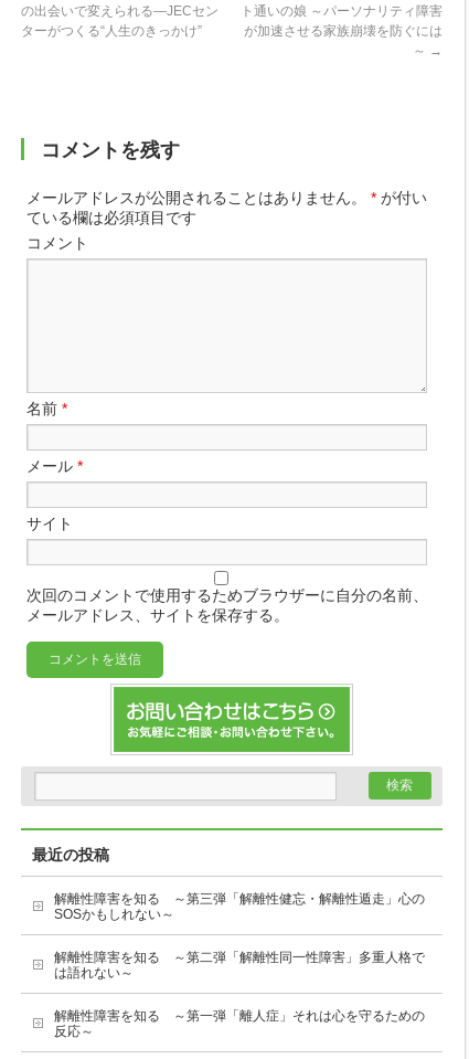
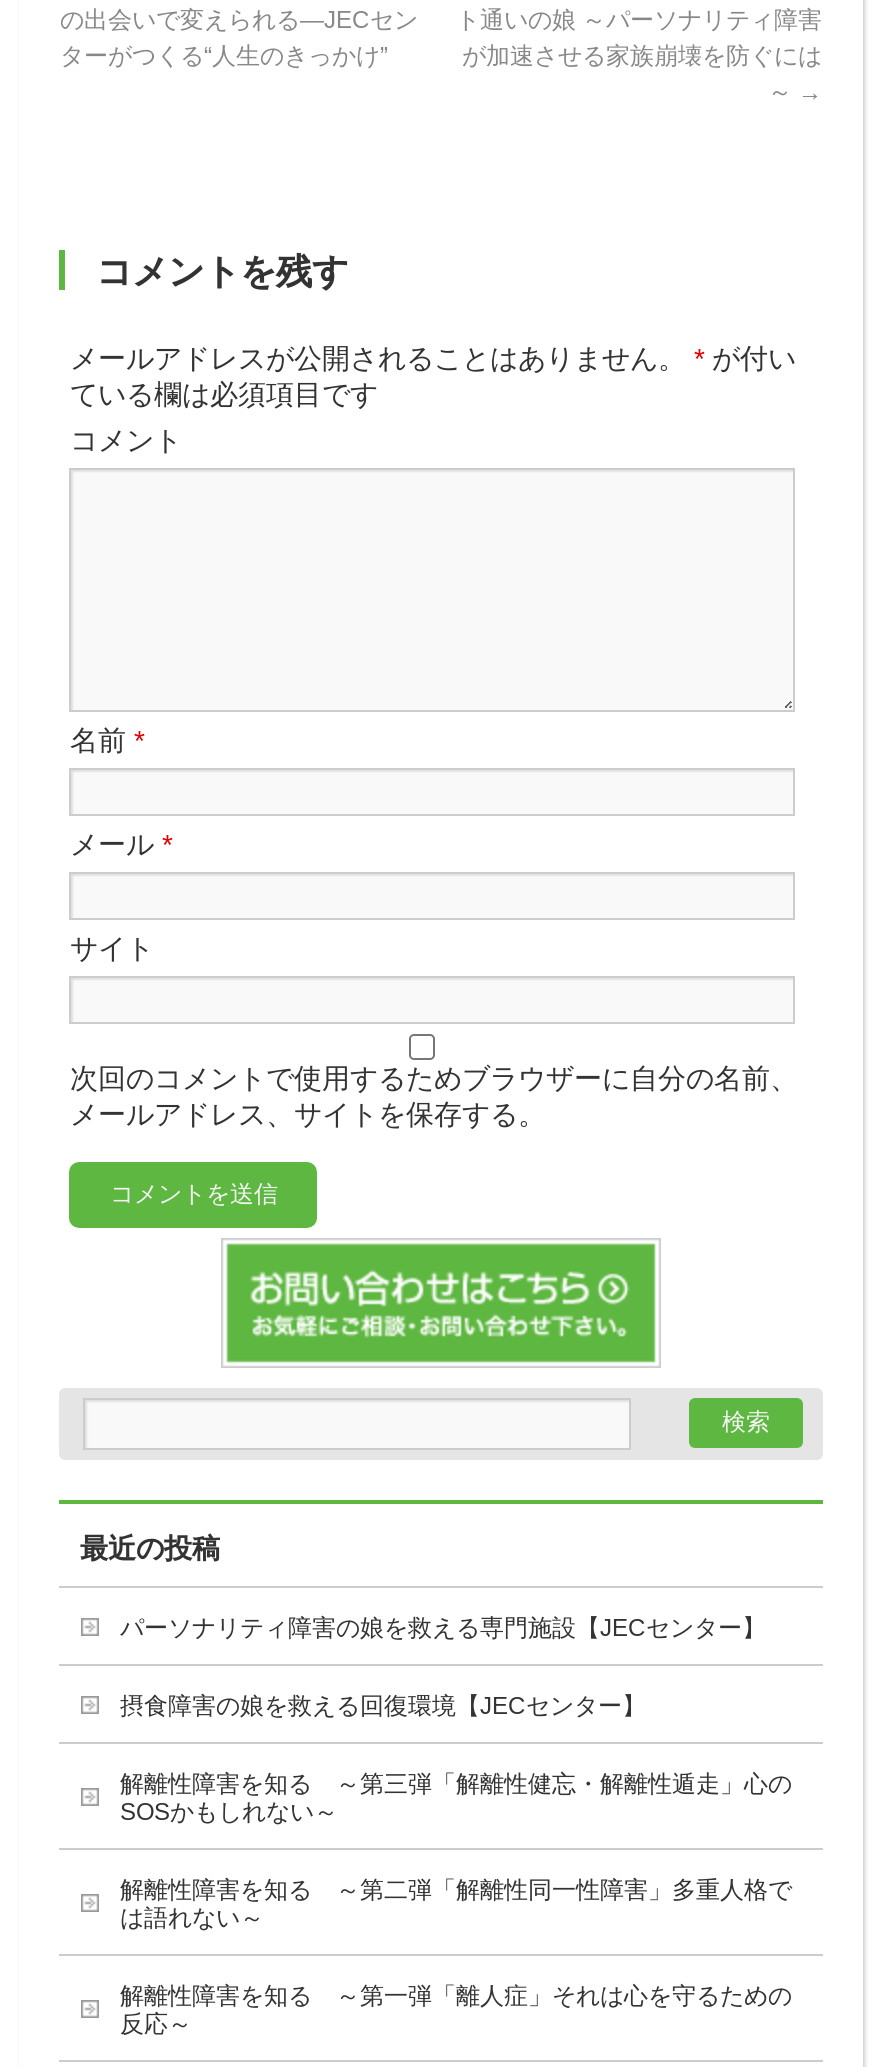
none -> [120,1614,766,1720] パーソナリティ障害の娘を救える専門施設【JECセンター】 | 摂食障害の娘を救える回復環境【JECセンター】

